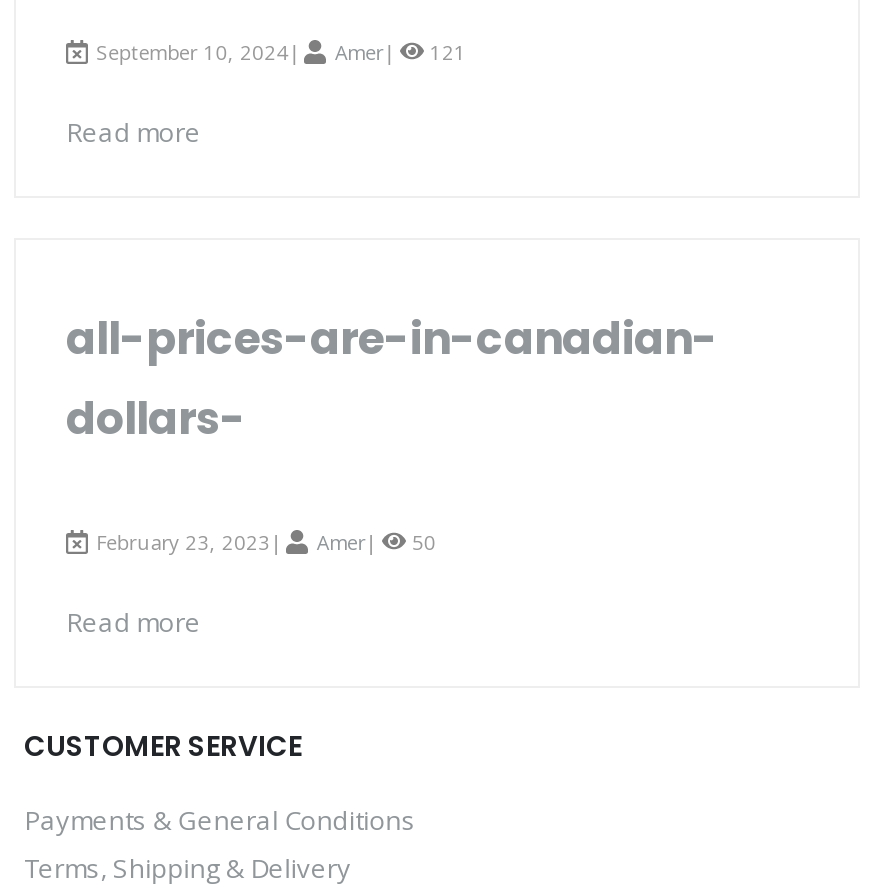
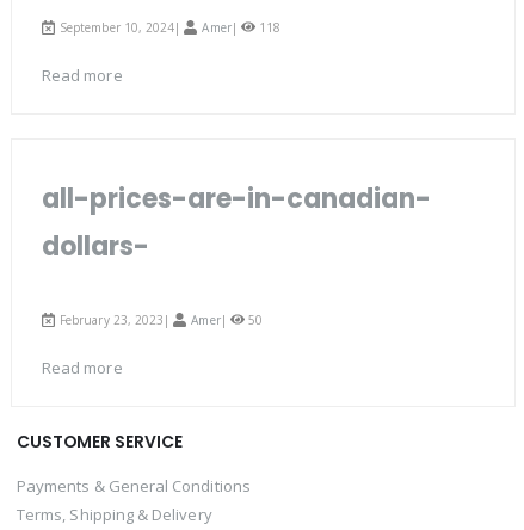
[424,38,466,66] 121 -> [255,19,281,36] 118

